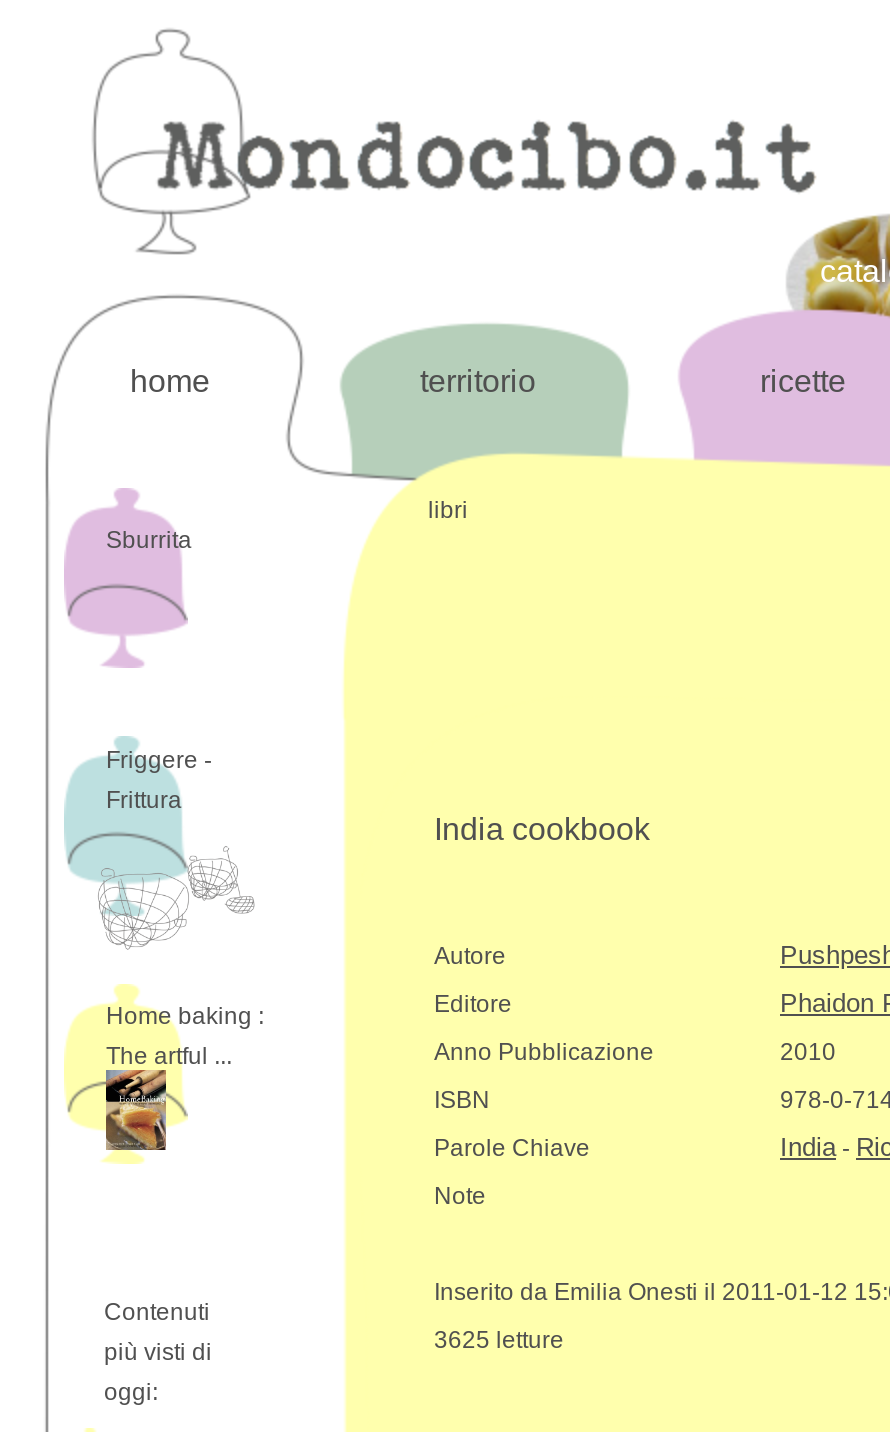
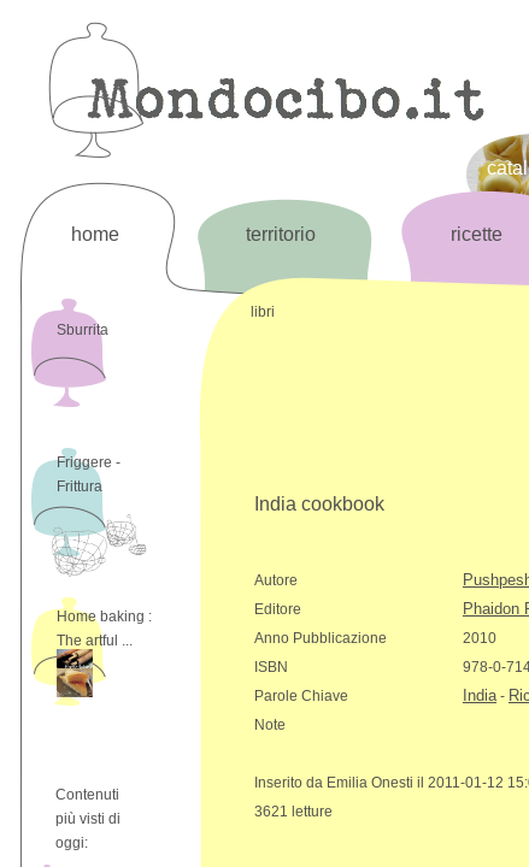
[434,1326,564,1354] 3625 letture -> [254,803,333,820] 3621 letture

